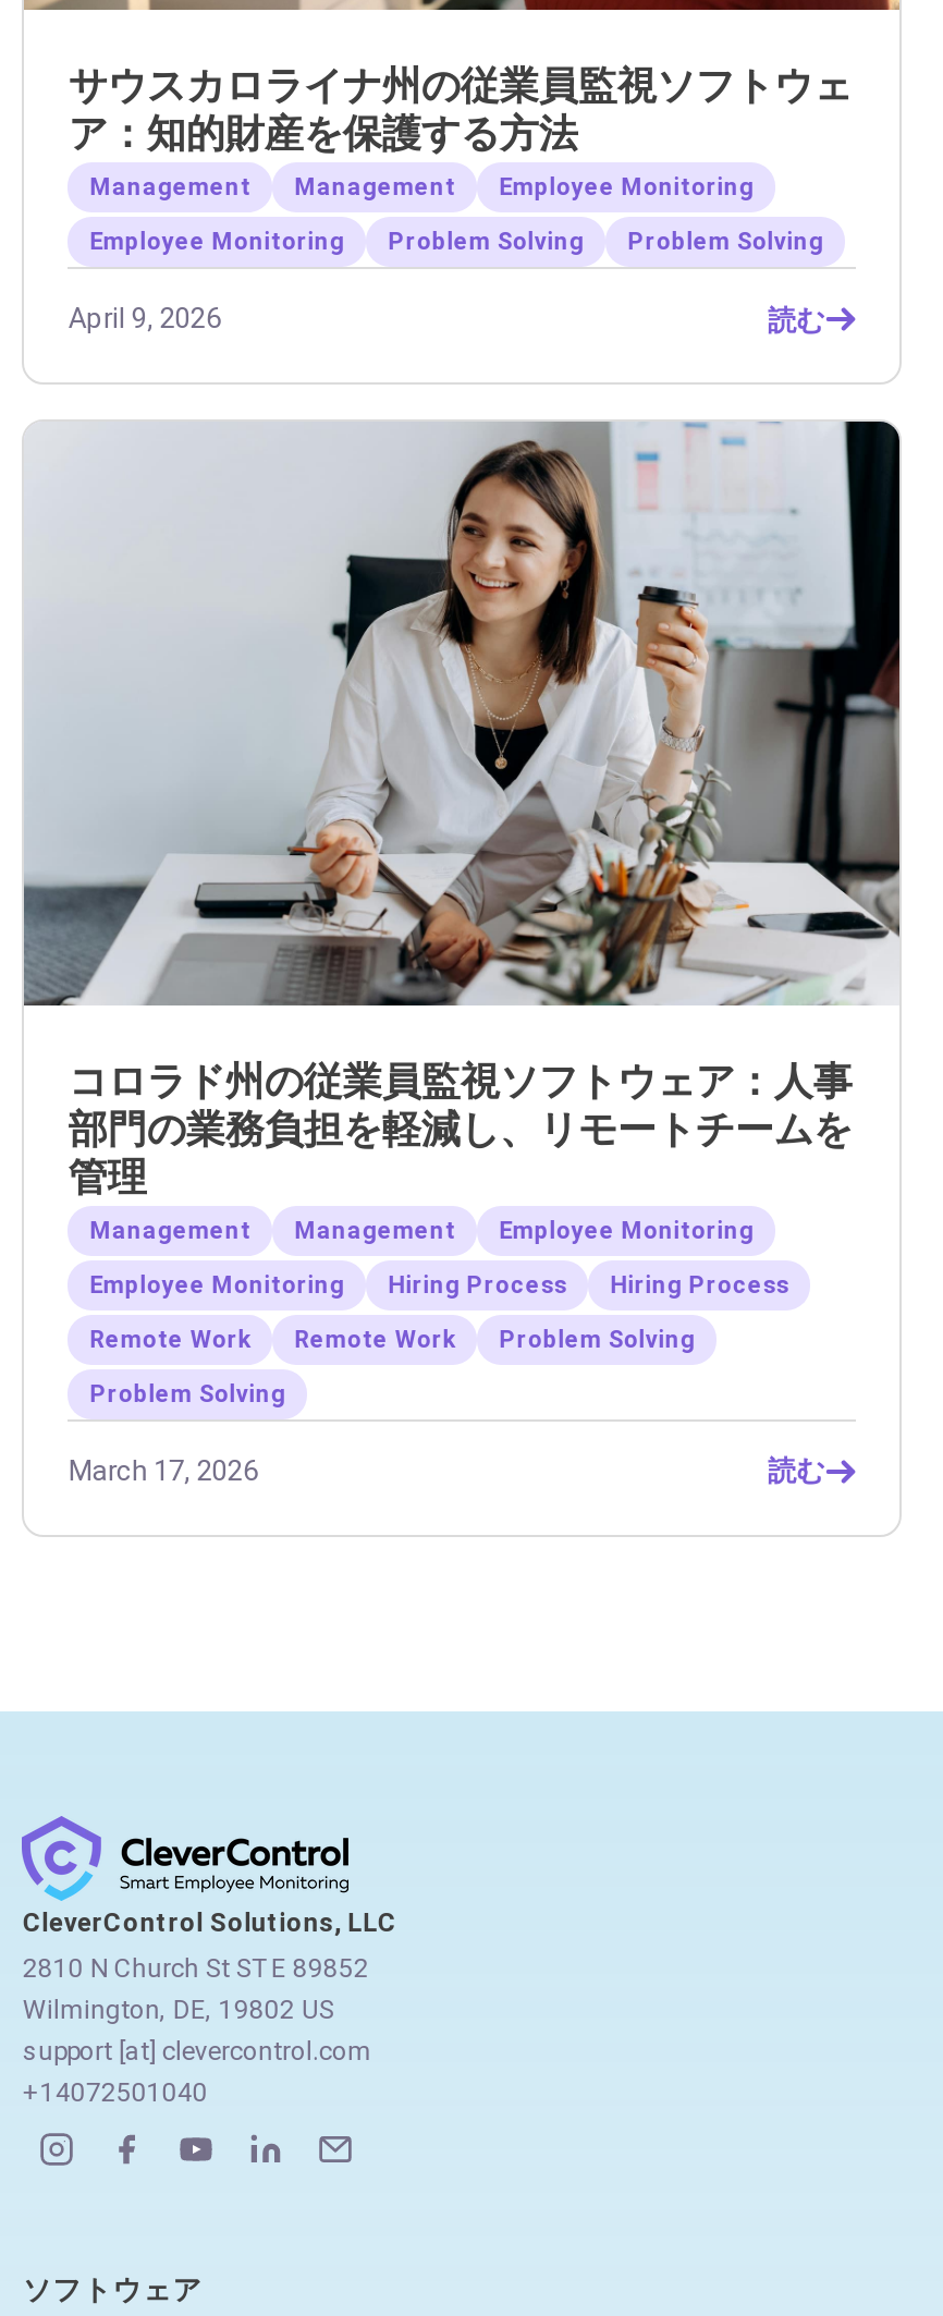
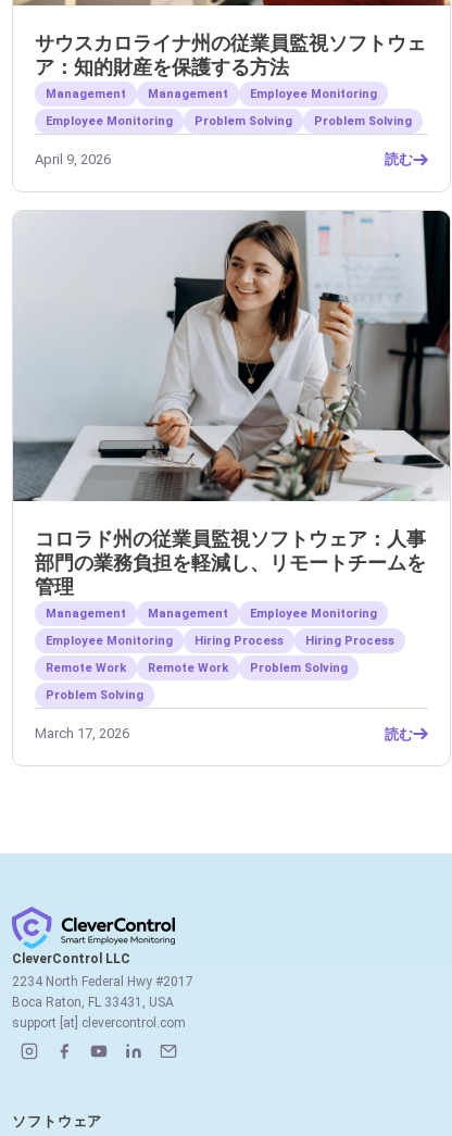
[23,1907,397,1937] CleverControl Solutions, LLC -> [12,951,131,967] CleverControl LLC
[23,1953,369,2024] 2810 N Church St STE 89852 | Wilmington, DE, 19802 US -> [12,974,194,1010] 2234 North Federal Hwy #2017 | Boca Raton, FL 33431, USA
[23,2077,208,2107] +14072501040 -> none

